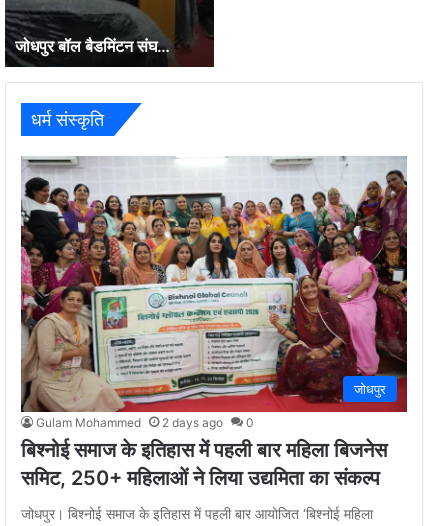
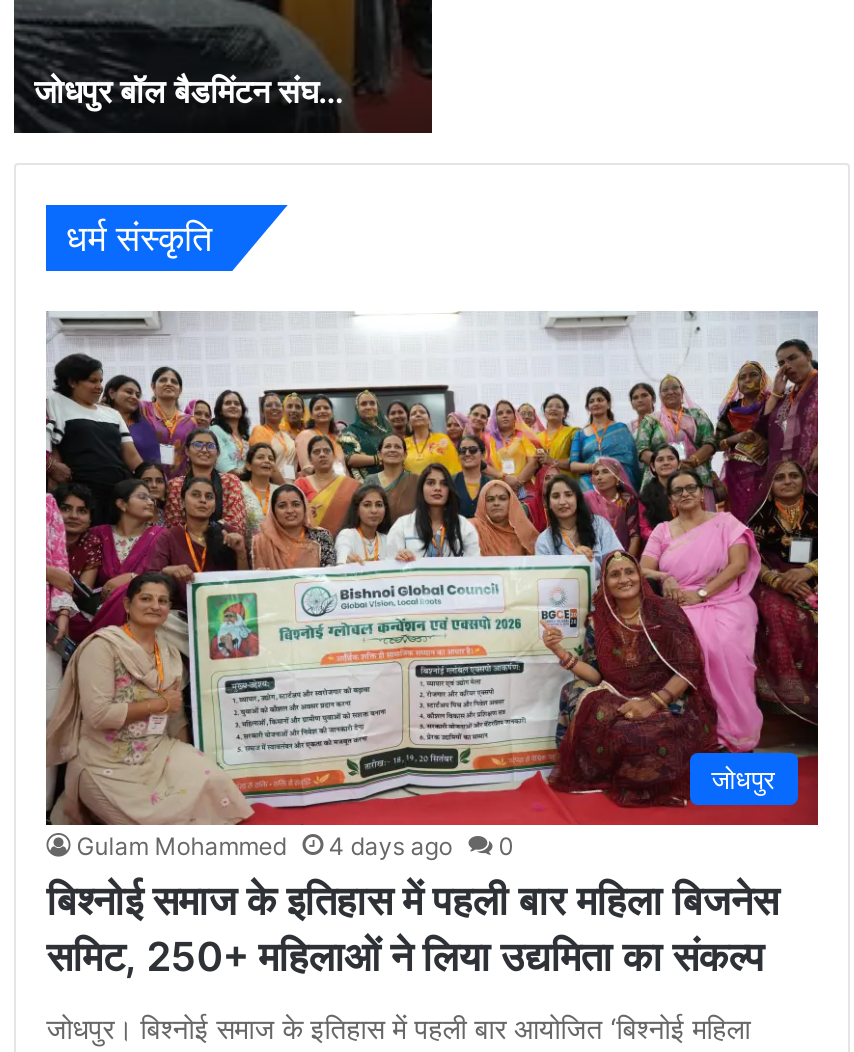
[36,415,254,430] Gulam Mohammed 2 days ago 0 -> [77,831,515,861] Gulam Mohammed 4 days ago 0

